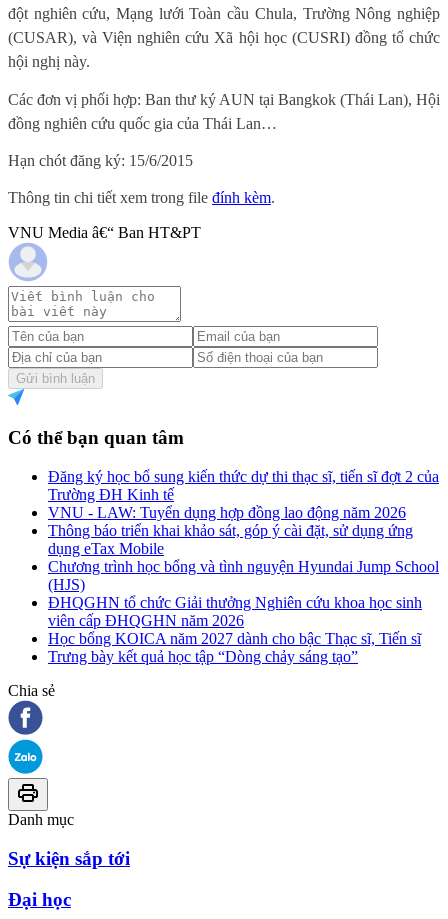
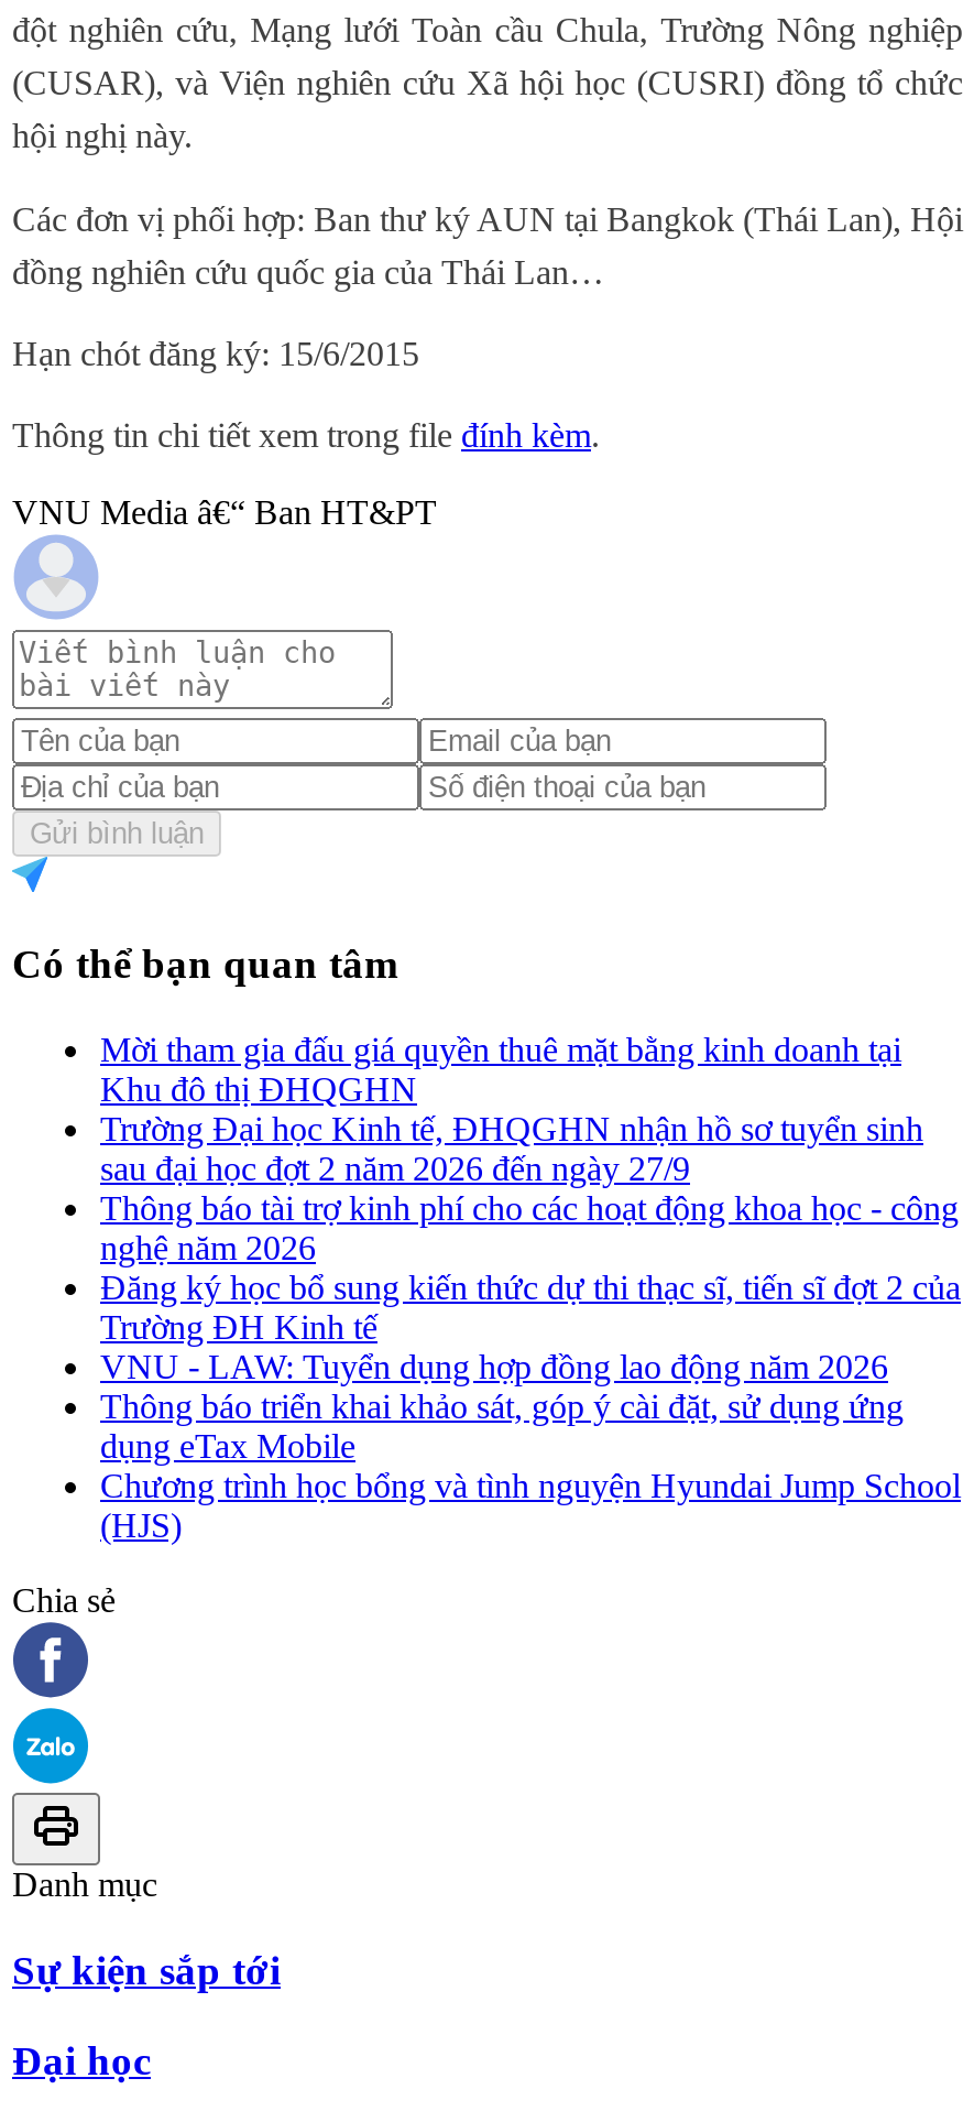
none -> [100,1031,959,1267] Mời tham gia đấu giá quyền thuê mặt bằng kinh doanh tại | Khu đô thị ĐHQGHN | Trường Đại học Kinh tế, ĐHQGHN nhận hồ sơ tuyển sinh | sau đại học đợt 2 năm 2026 đến ngày 27/9 | Thông báo tài trợ kinh phí cho các hoạt động khoa học - công | nghệ năm 2026
moved [48,468,439,593] -> [100,1269,961,1544]: Đăng ký học bổ sung kiến thức dự thi thạc sĩ, tiến sĩ đợt 2 của | Trường ĐH Kinh tế | VNU - LAW: Tuyển dụng hợp đồng lao động năm 2026 | Thông báo triển khai khảo sát, góp ý cài đặt, sử dụng ứng | dụng eTax Mobile | Chương trình học bổng và tình nguyện Hyundai Jump School | (HJS)
[48,594,422,665] ĐHQGHN tổ chức Giải thưởng Nghiên cứu khoa học sinh | viên cấp ĐHQGHN năm 2026 | Học bổng KOICA năm 2027 dành cho bậc Thạc sĩ, Tiến sĩ | Trưng bày kết quả học tập “Dòng chảy sáng tạo” -> none

